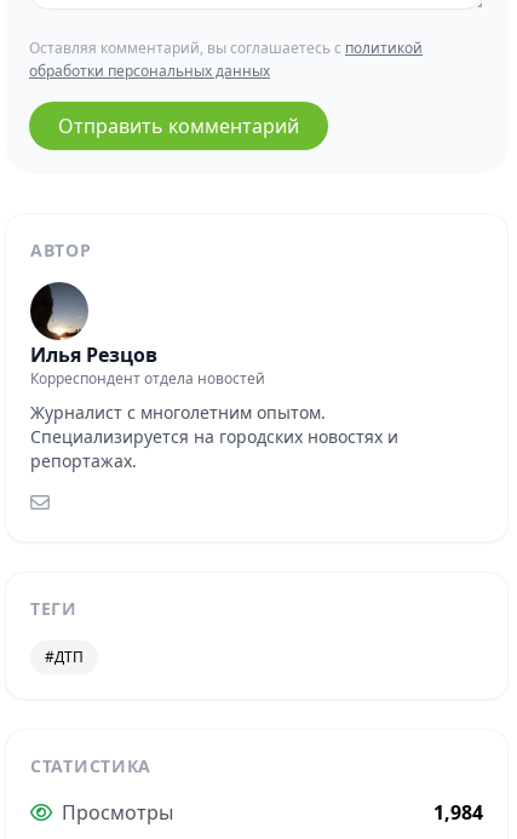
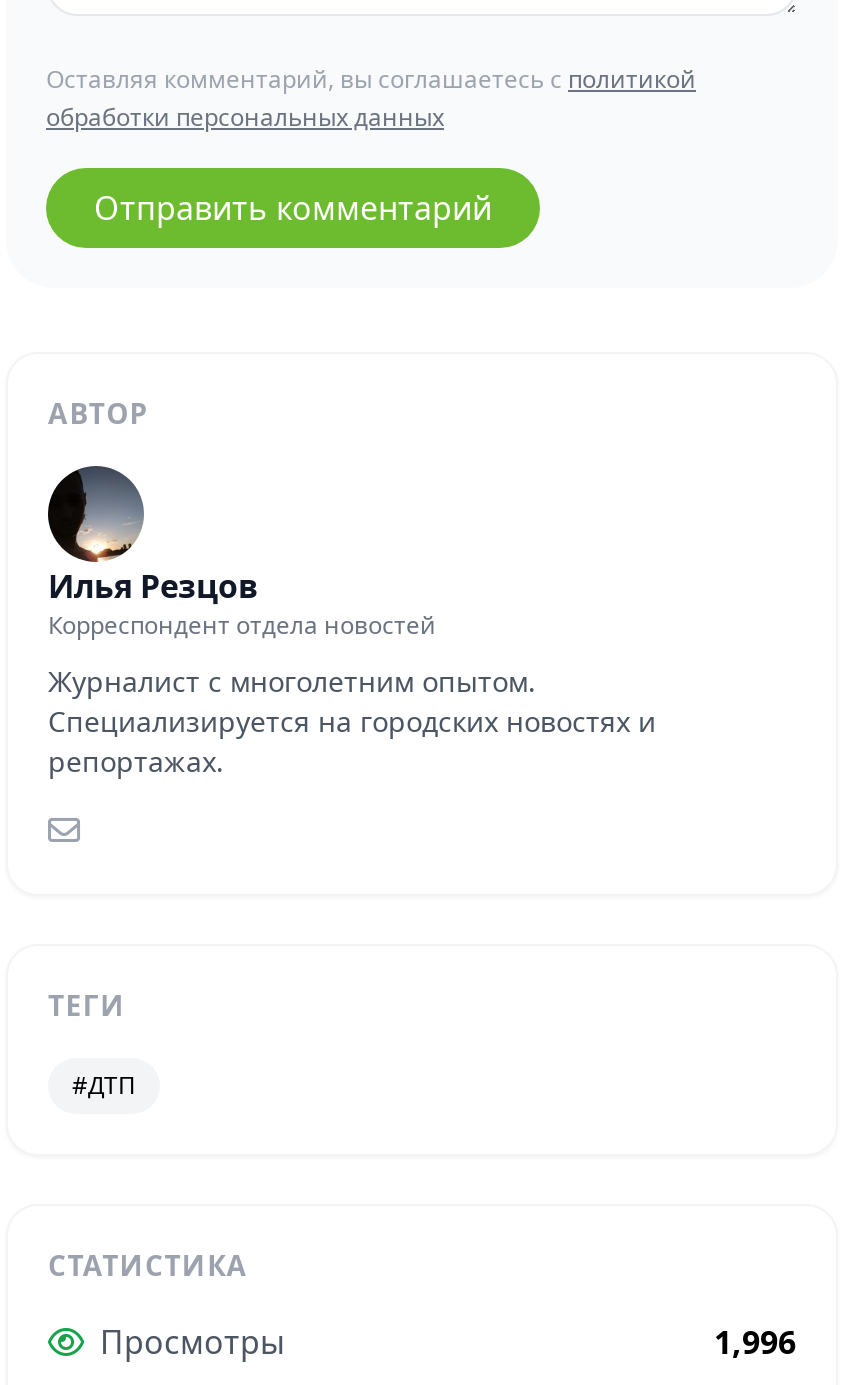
[433,799,483,825] 1,984 -> [714,1319,796,1363] 1,996

